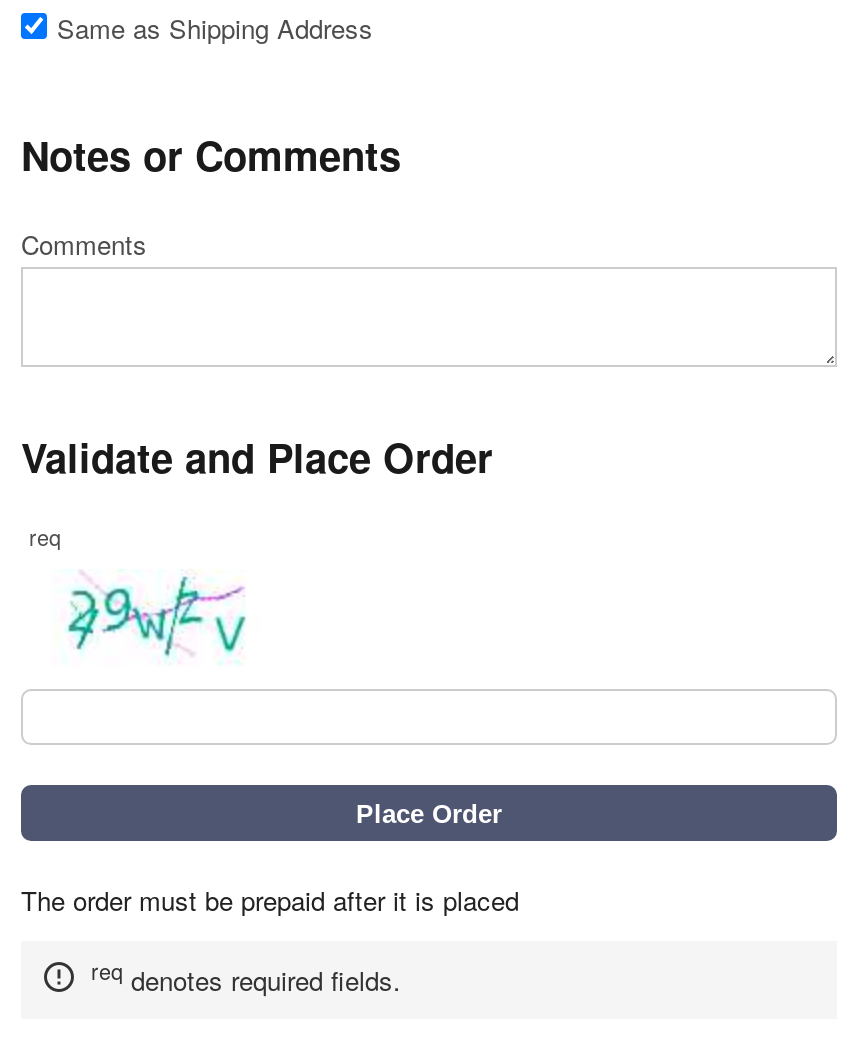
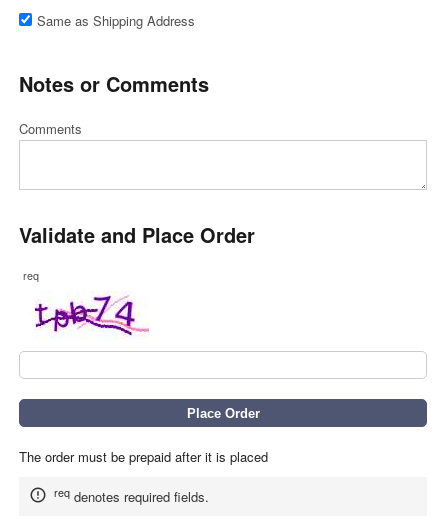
[53,575,279,661] [image] -> [34,294,150,336] [image]

